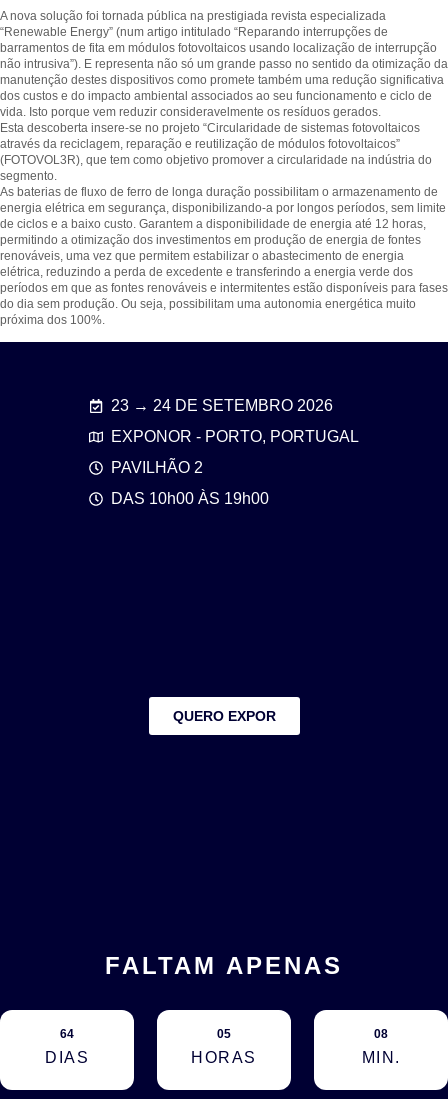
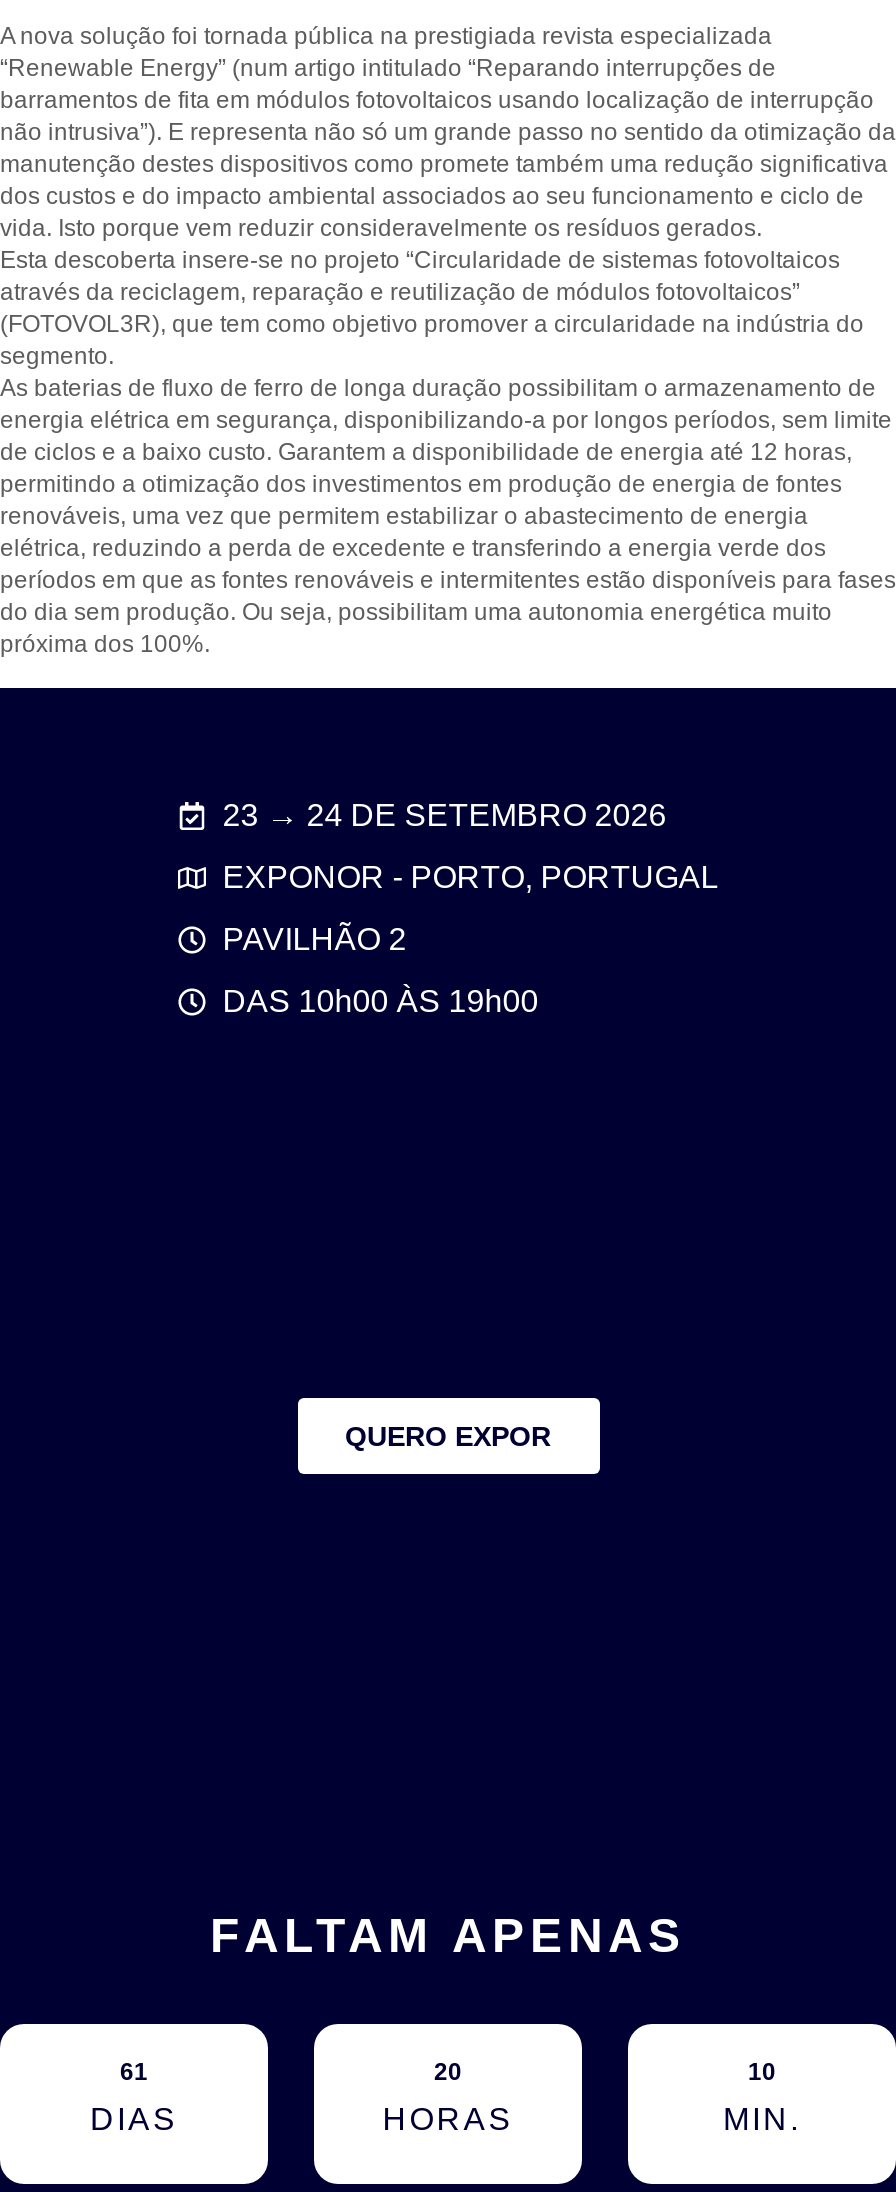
[60,1027,74,1041] 64 -> [120,2057,148,2085] 61
[217,1027,231,1041] 05 -> [434,2057,462,2085] 20
[374,1027,388,1041] 08 -> [748,2057,776,2085] 10

